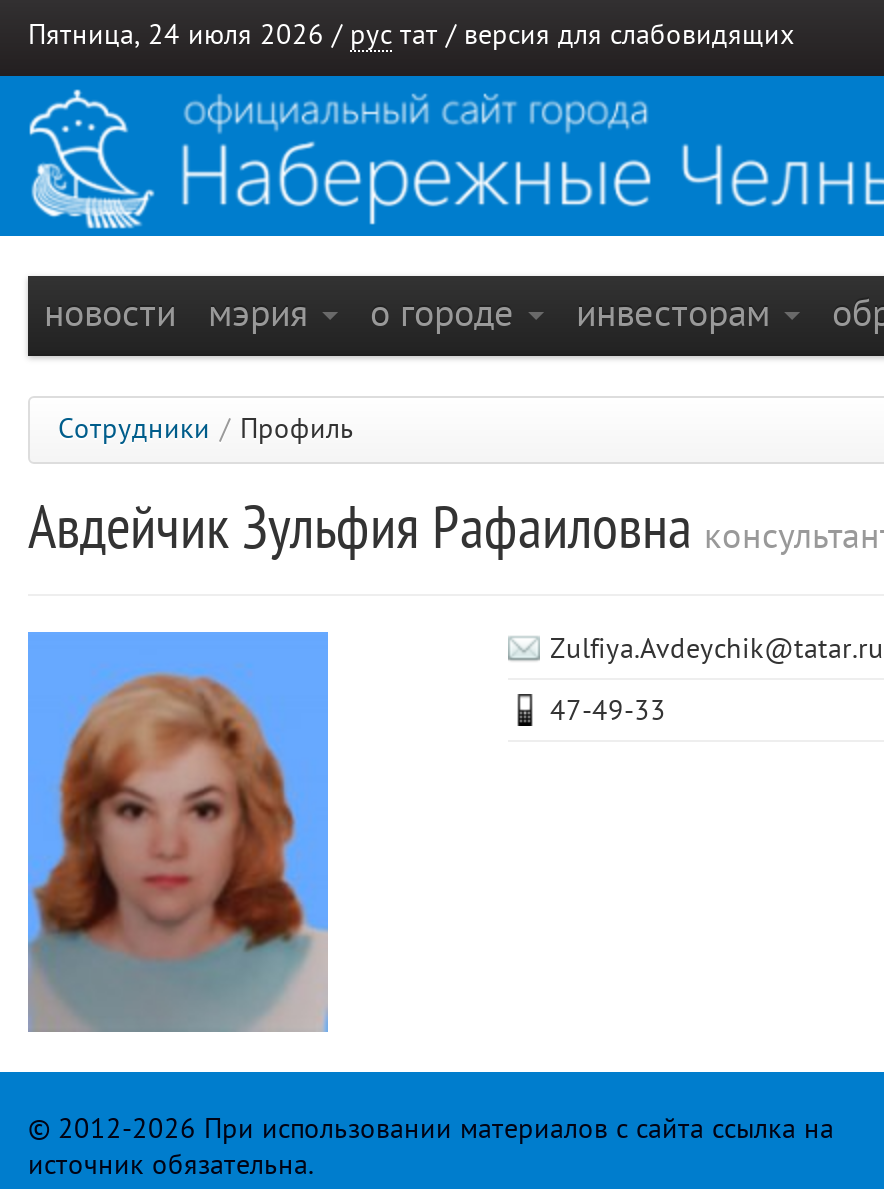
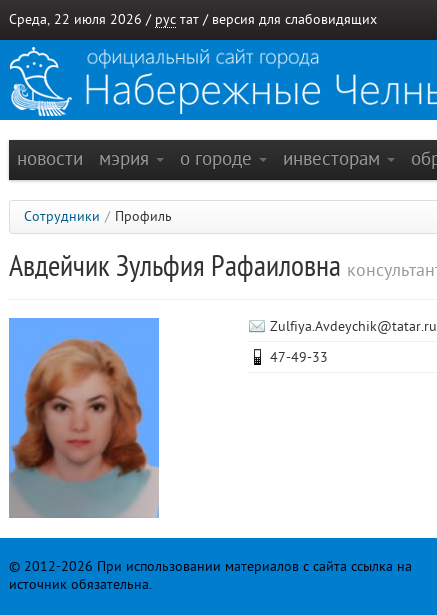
[28,20,794,50] Пятница, 24 июля 2026 / рус тат / версия для слабовидящих -> [9,12,377,27] Среда, 22 июля 2026 / рус тат / версия для слабовидящих

